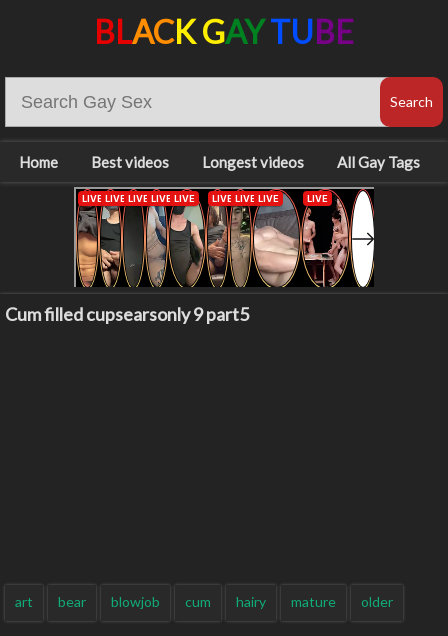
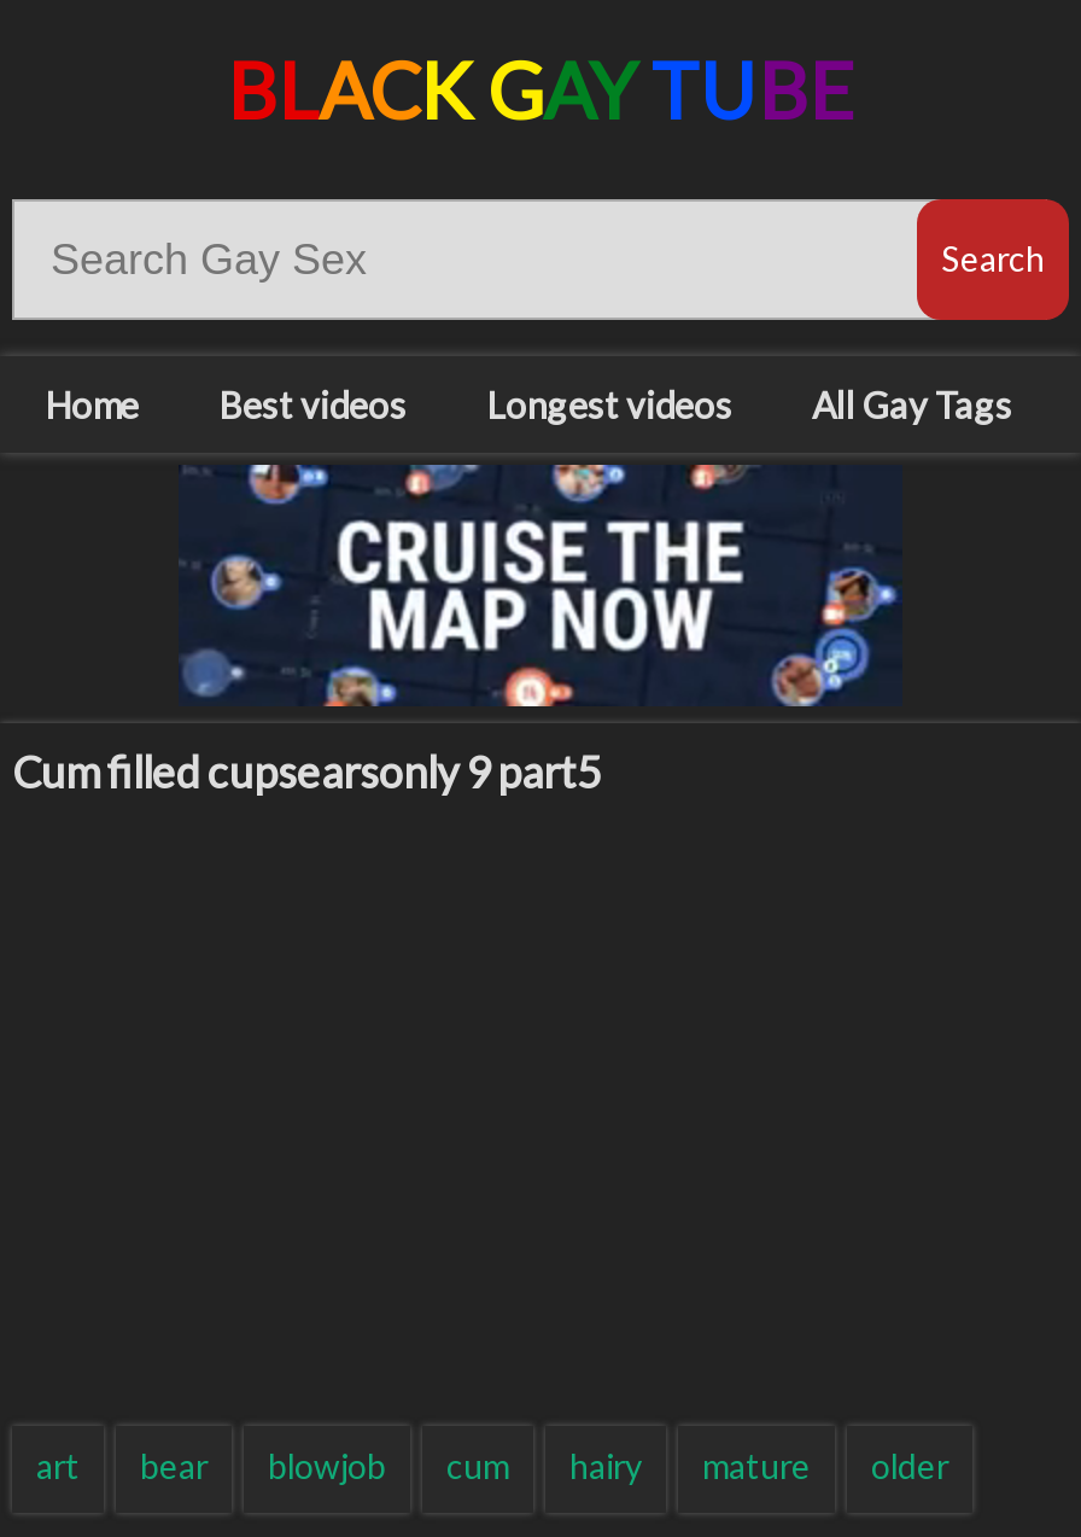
[73,186,375,288] [image] -> [179,465,902,709] [image]

